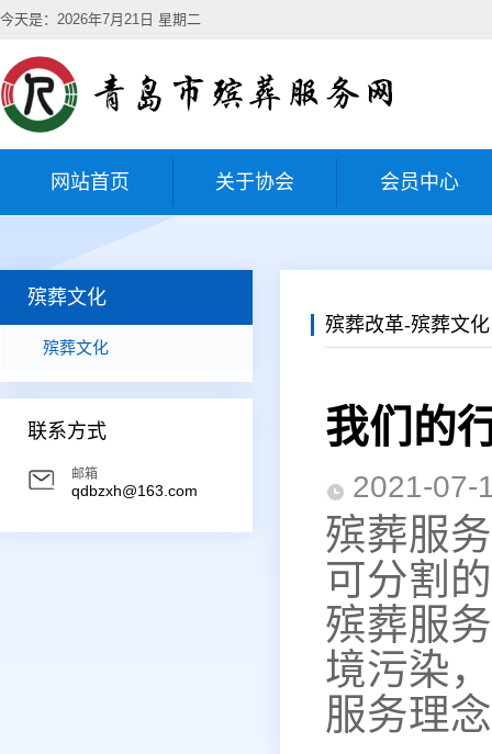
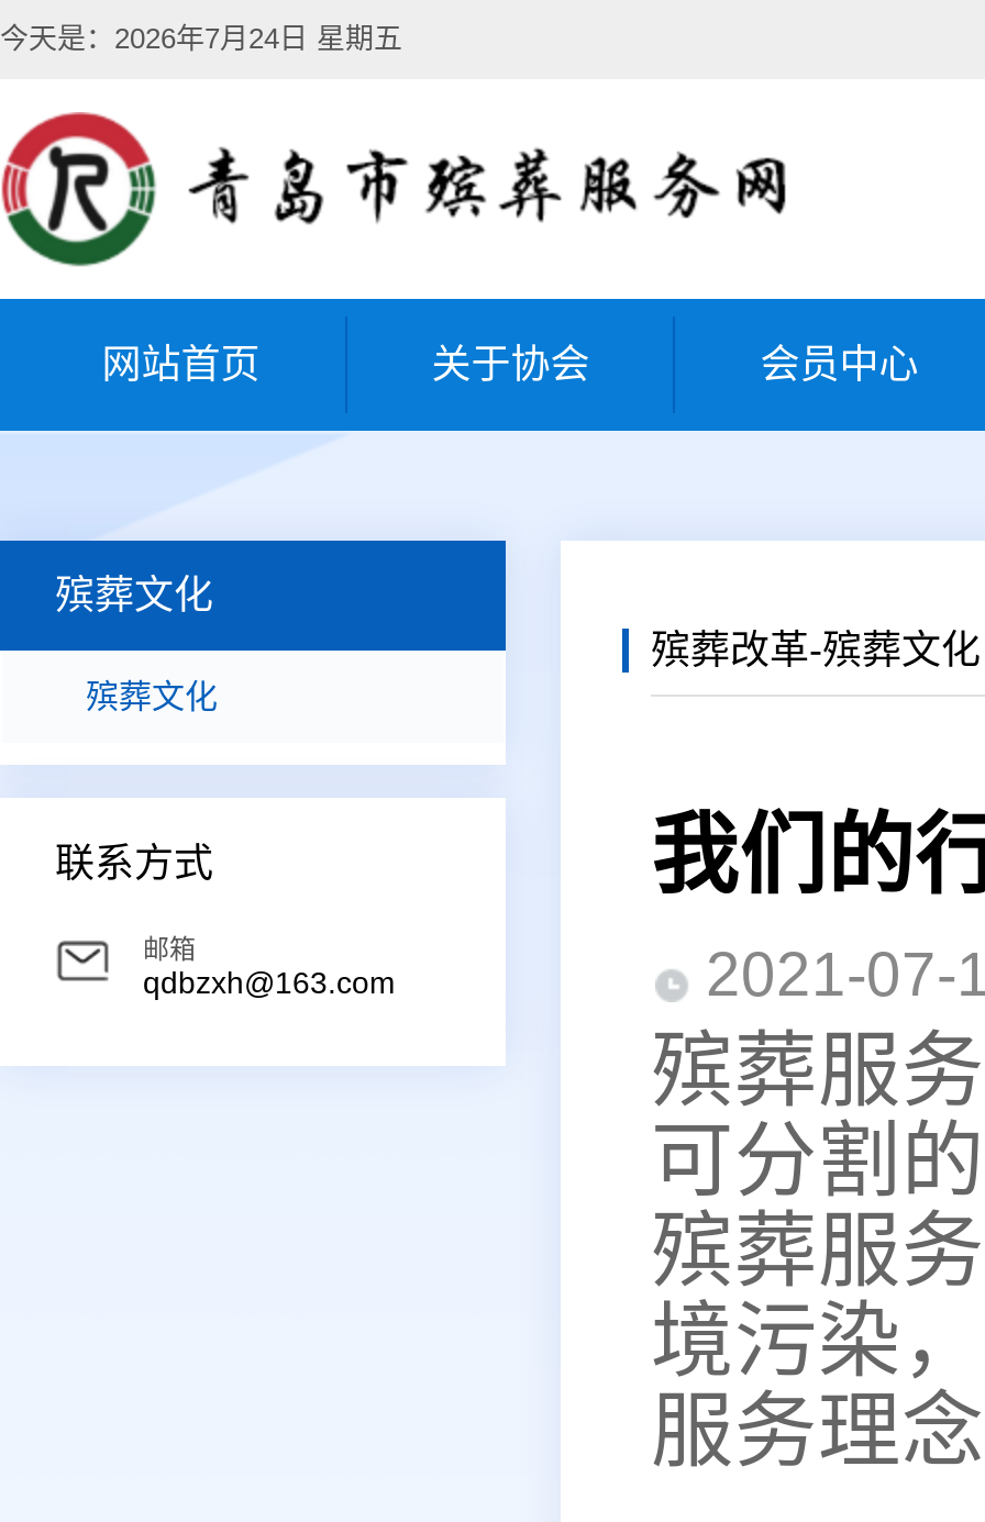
[0,11,201,27] 今天是：2026年7月21日 星期二 -> [0,22,402,55] 今天是：2026年7月24日 星期五

